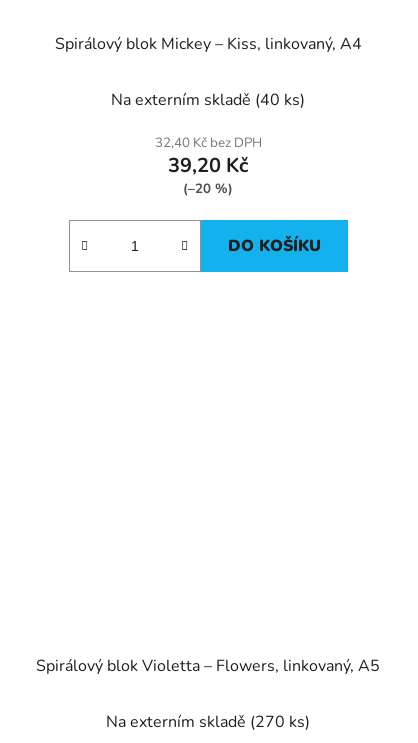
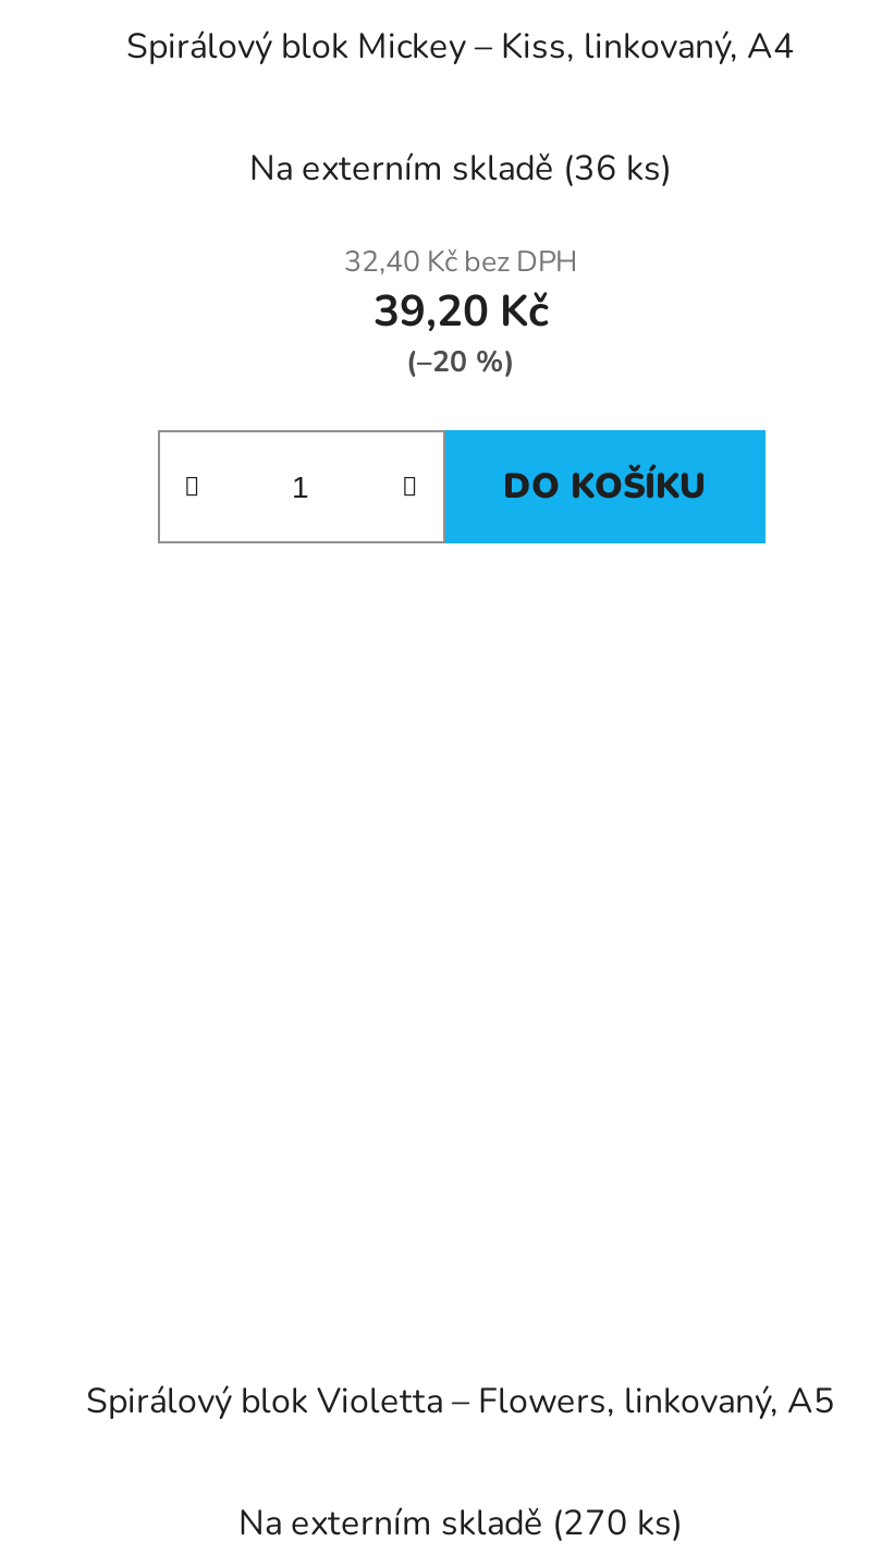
[111,88,305,110] Na externím skladě (40 ks) -> [249,144,672,192] Na externím skladě (36 ks)

